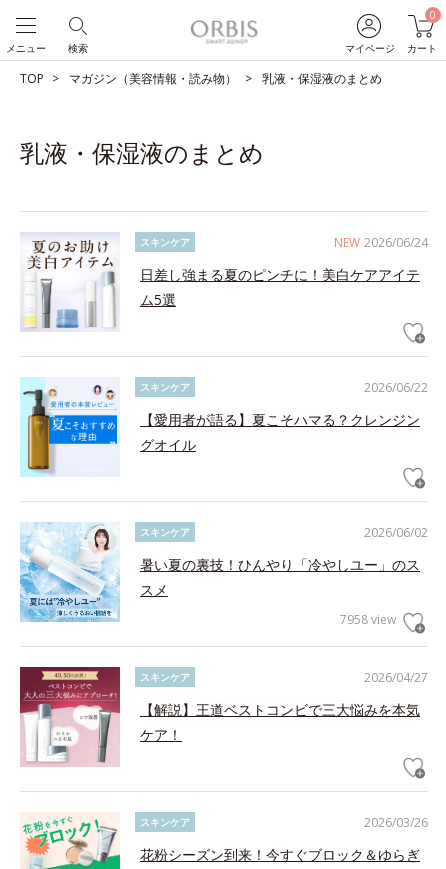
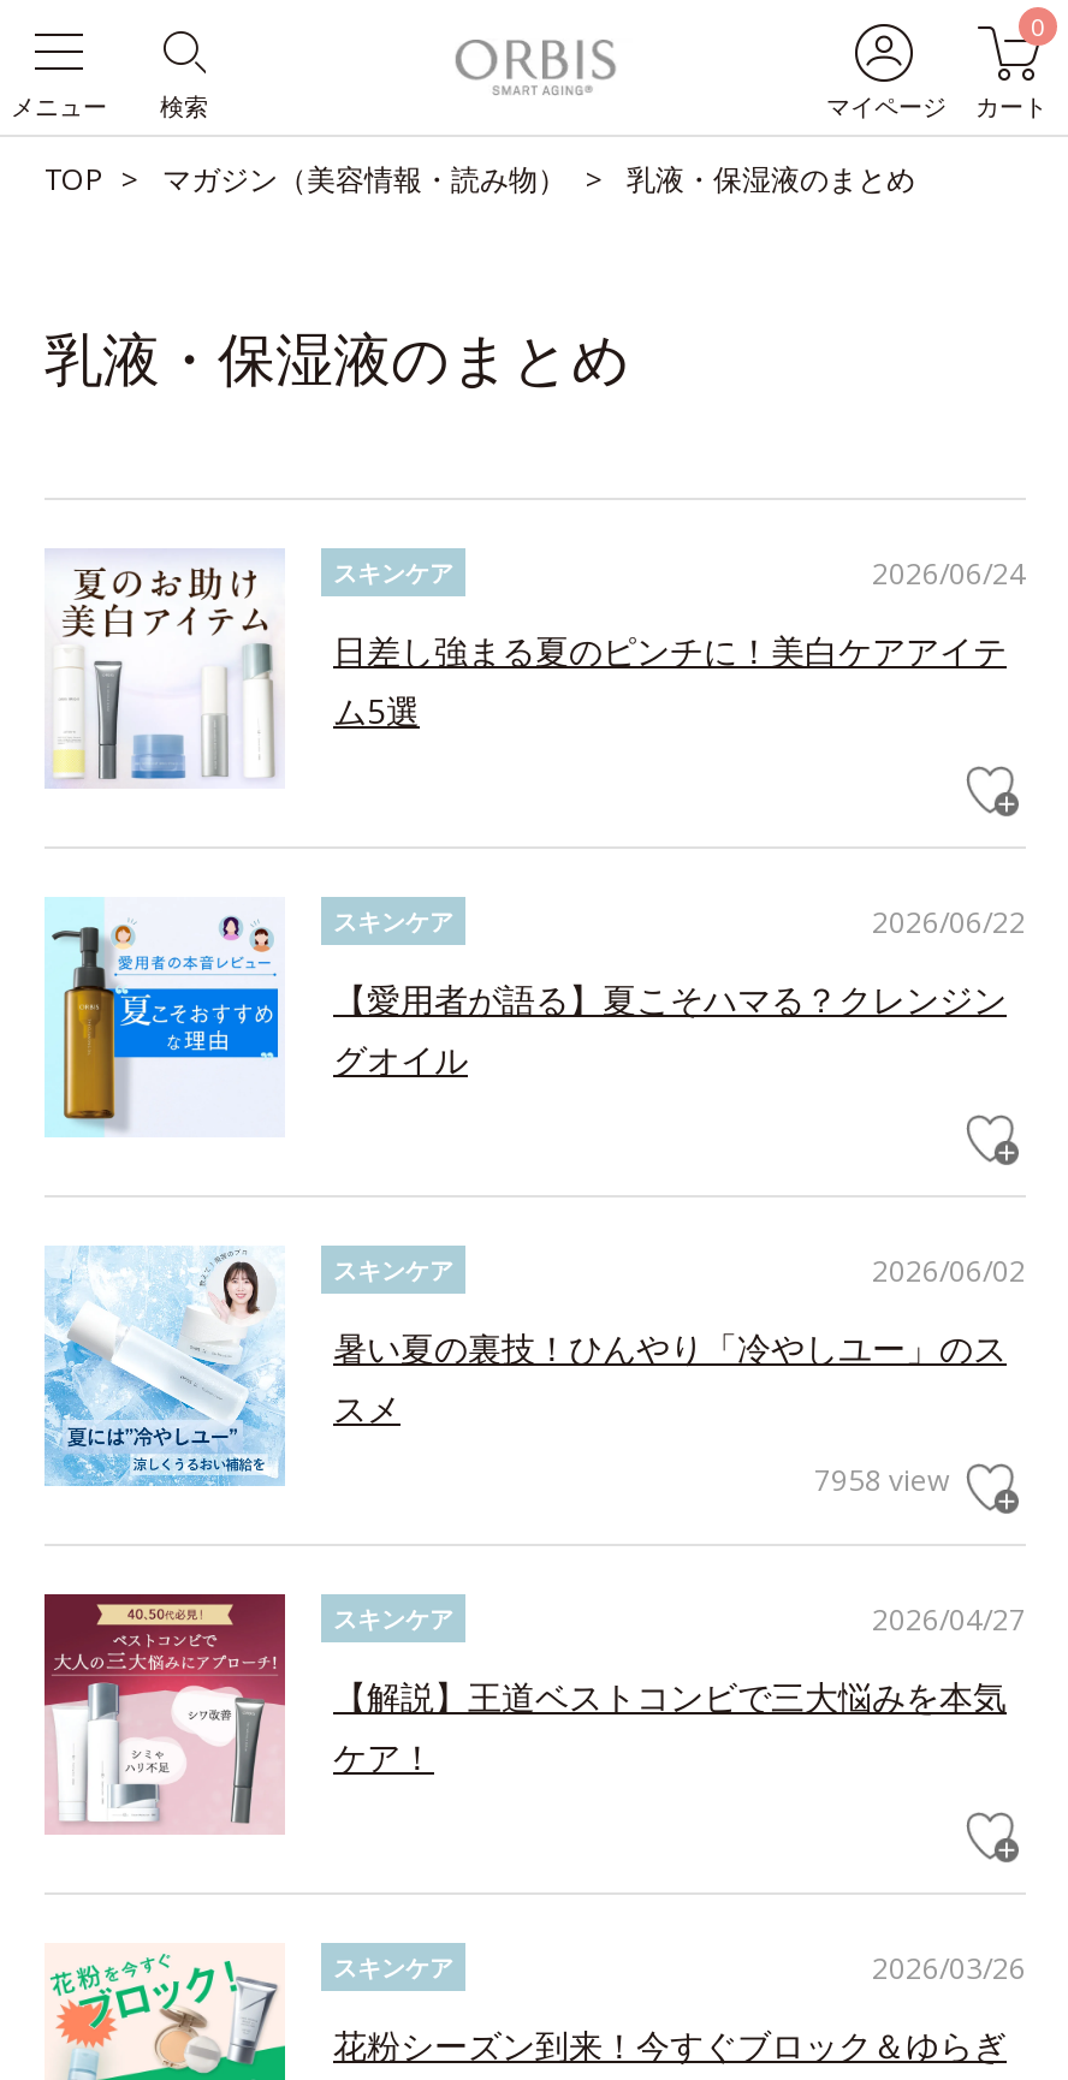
[334,234,428,251] NEW 2026/06/24 -> [872,553,1026,594] 2026/06/24

